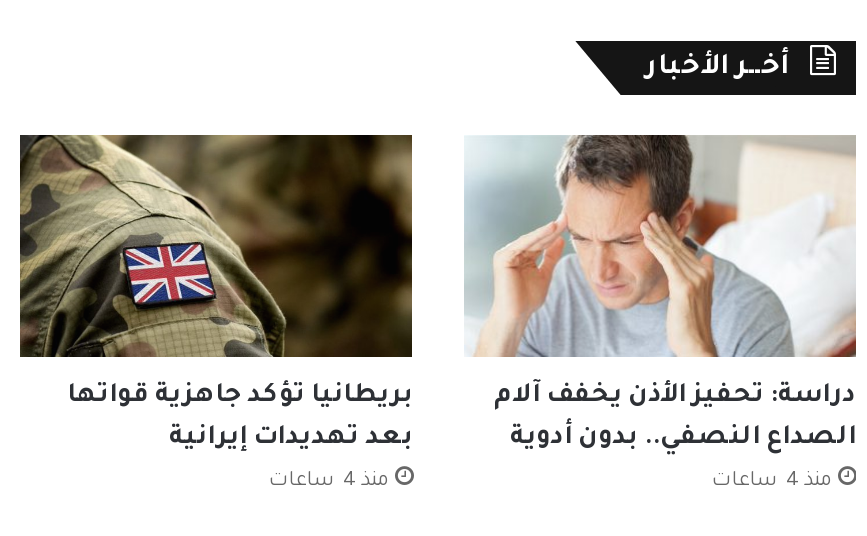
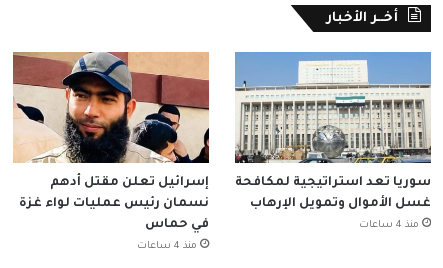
[18,133,414,453] [image] | بريطانيا تؤكد جاهزية قواتها | بعد تهديدات إيرانية -> [12,51,210,232] [image] | إسرائيل تعلن مقتل أدهم | نسمان رئيس عمليات لواء غزة | في حماس
[466,133,856,411] [image] | دراسة: تحفيز الأذن يخفف آلام -> [234,51,431,190] [image] | سوريا تعد استراتيجية لمكافحة
[510,425,856,453] الصداع النصفي.. بدون أدوية -> [250,197,431,211] غسل الأموال وتمويل الإرهاب

